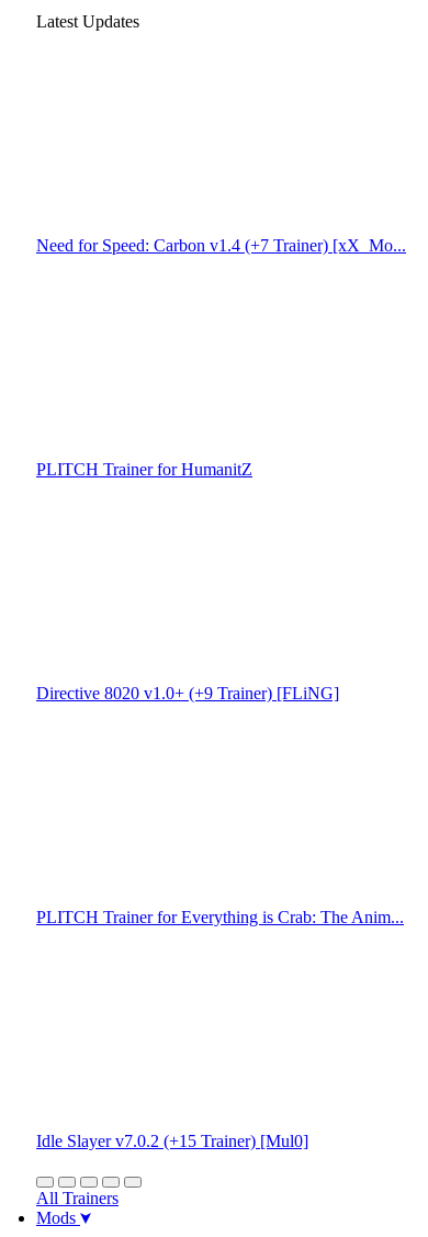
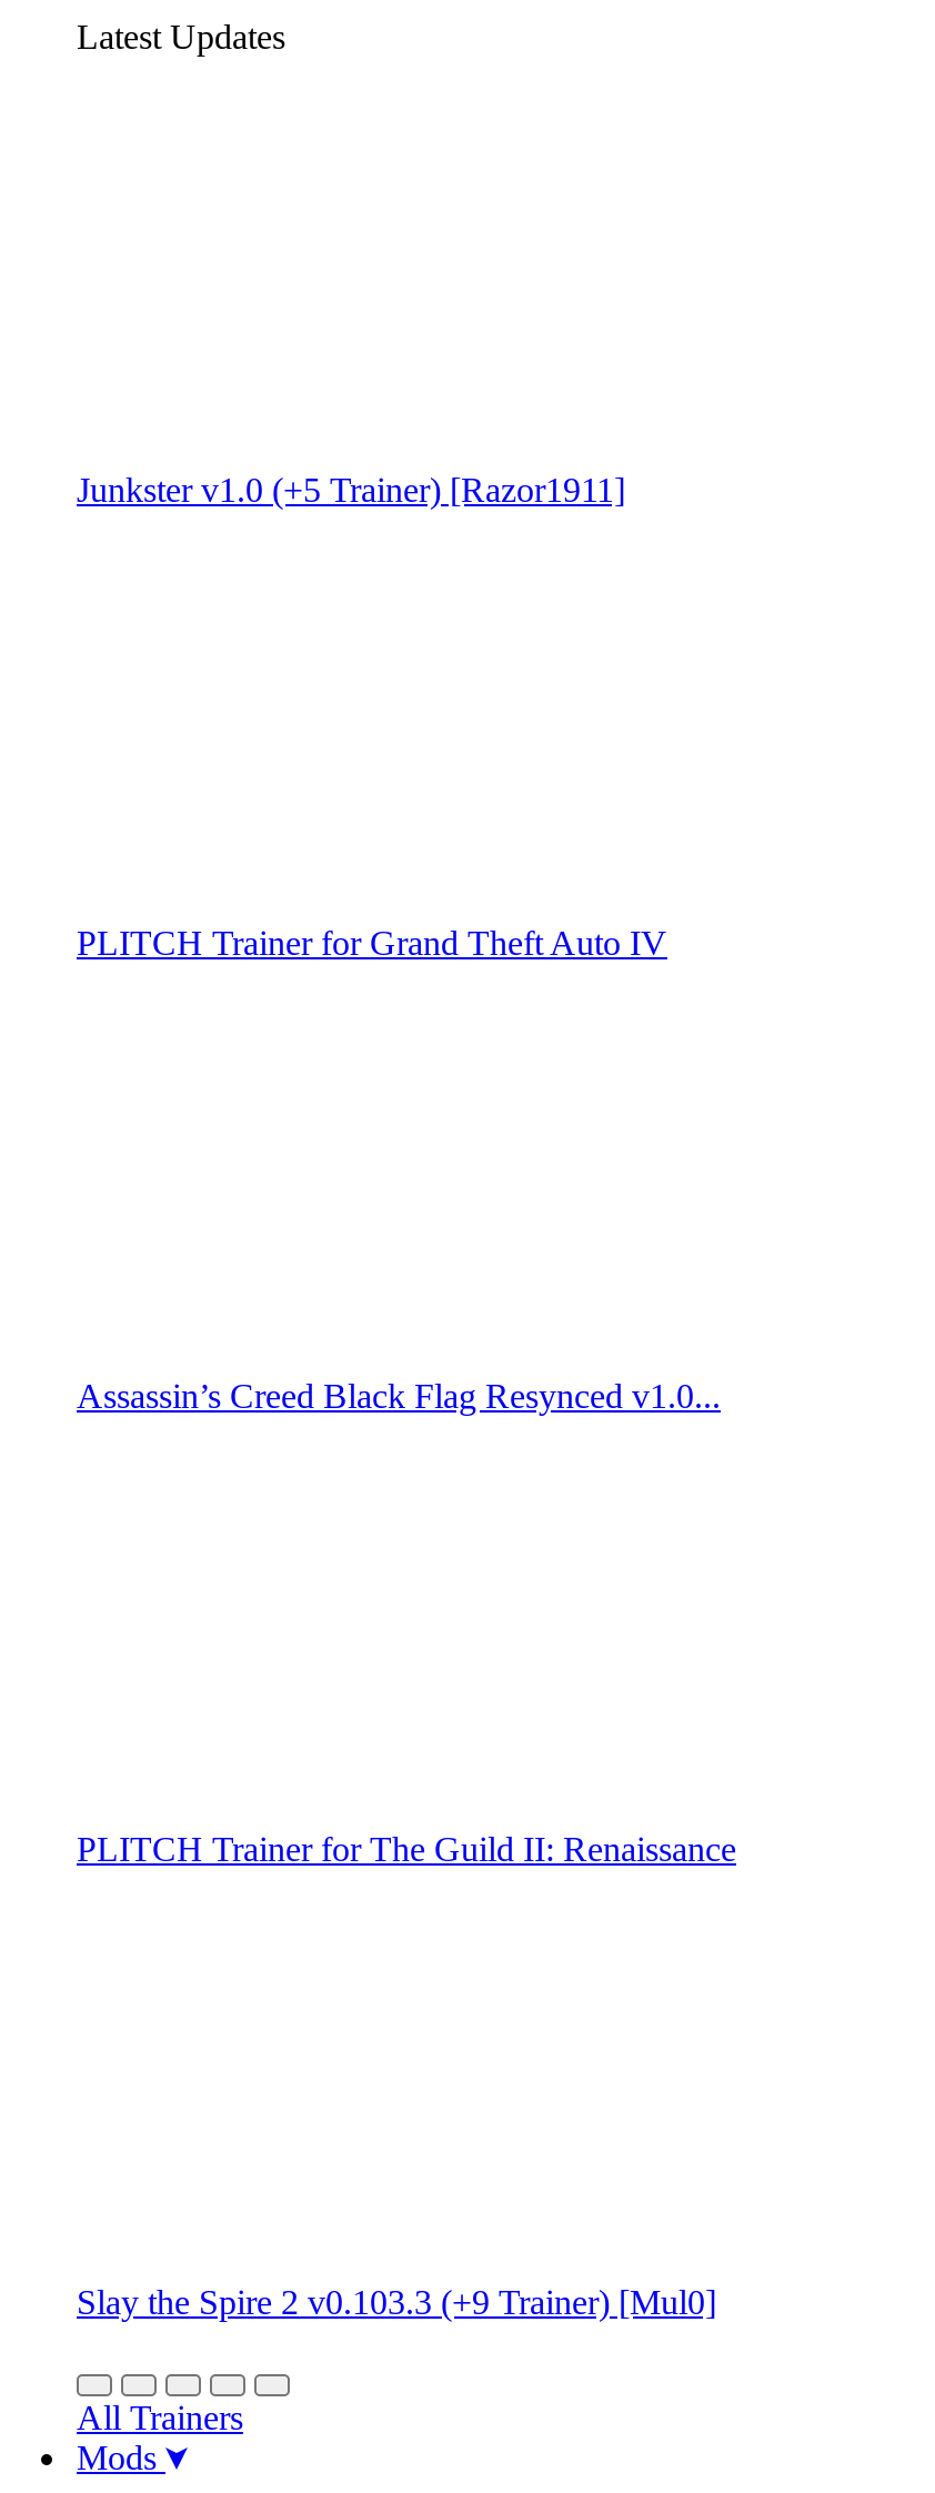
[36,236,406,255] Need for Speed: Carbon v1.4 (+7 Trainer) [xX_Mo... -> [77,471,625,509] Junkster v1.0 (+5 Trainer) [Razor1911]
[36,460,252,479] PLITCH Trainer for HumanitZ -> [77,924,667,962] PLITCH Trainer for Grand Theft Auto IV
[36,684,339,702] Directive 8020 v1.0+ (+9 Trainer) [FLiNG] -> [77,1377,721,1415] Assassin’s Creed Black Flag Resynced v1.0...
[36,908,404,926] PLITCH Trainer for Everything is Crab: The Anim... -> [77,1830,736,1868] PLITCH Trainer for The Guild II: Renaissance
[36,1132,308,1150] Idle Slayer v7.0.2 (+15 Trainer) [Mul0] -> [77,2283,716,2321] Slay the Spire 2 v0.103.3 (+9 Trainer) [Mul0]

